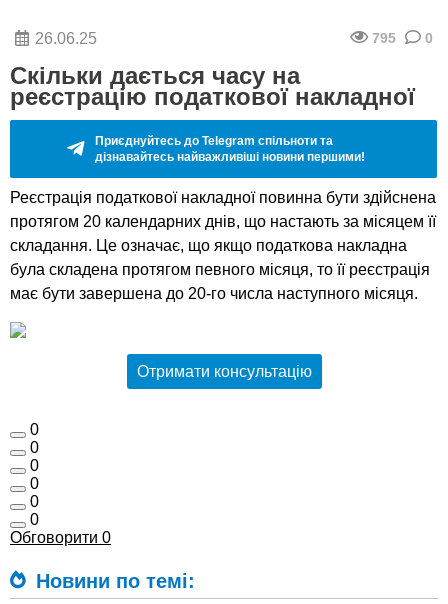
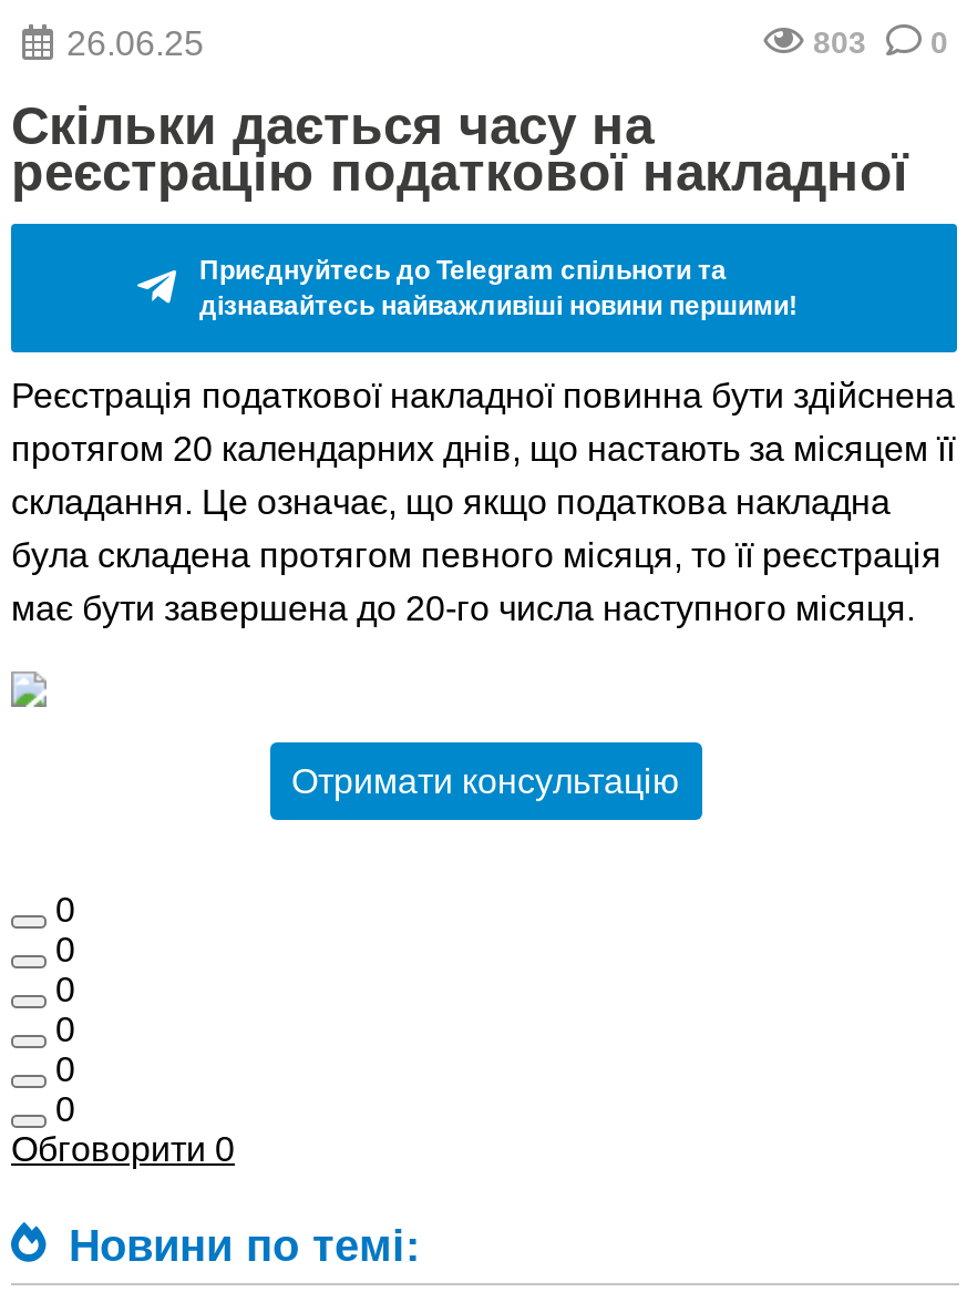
[372,30,433,46] 795 0 -> [813,24,948,60] 803 0

